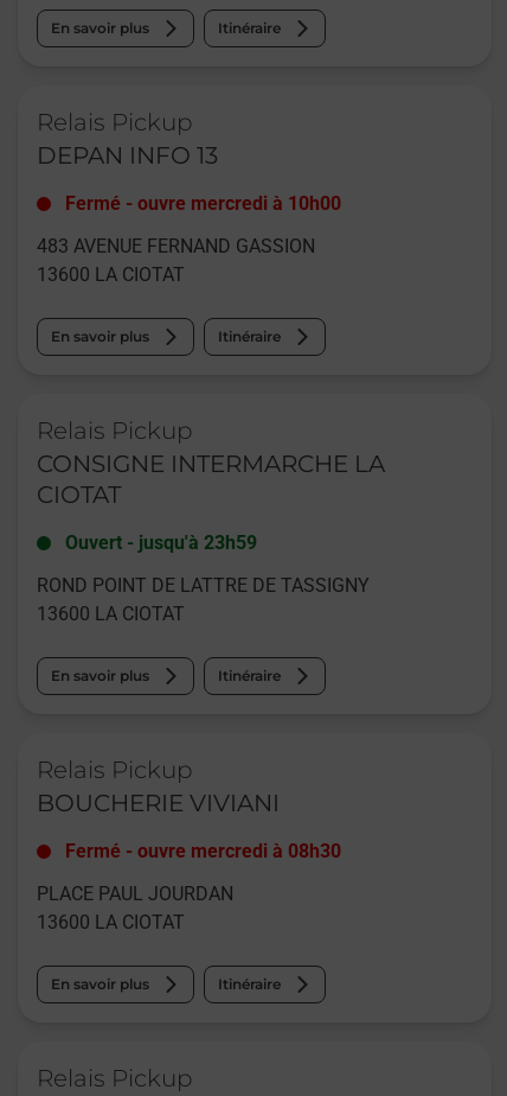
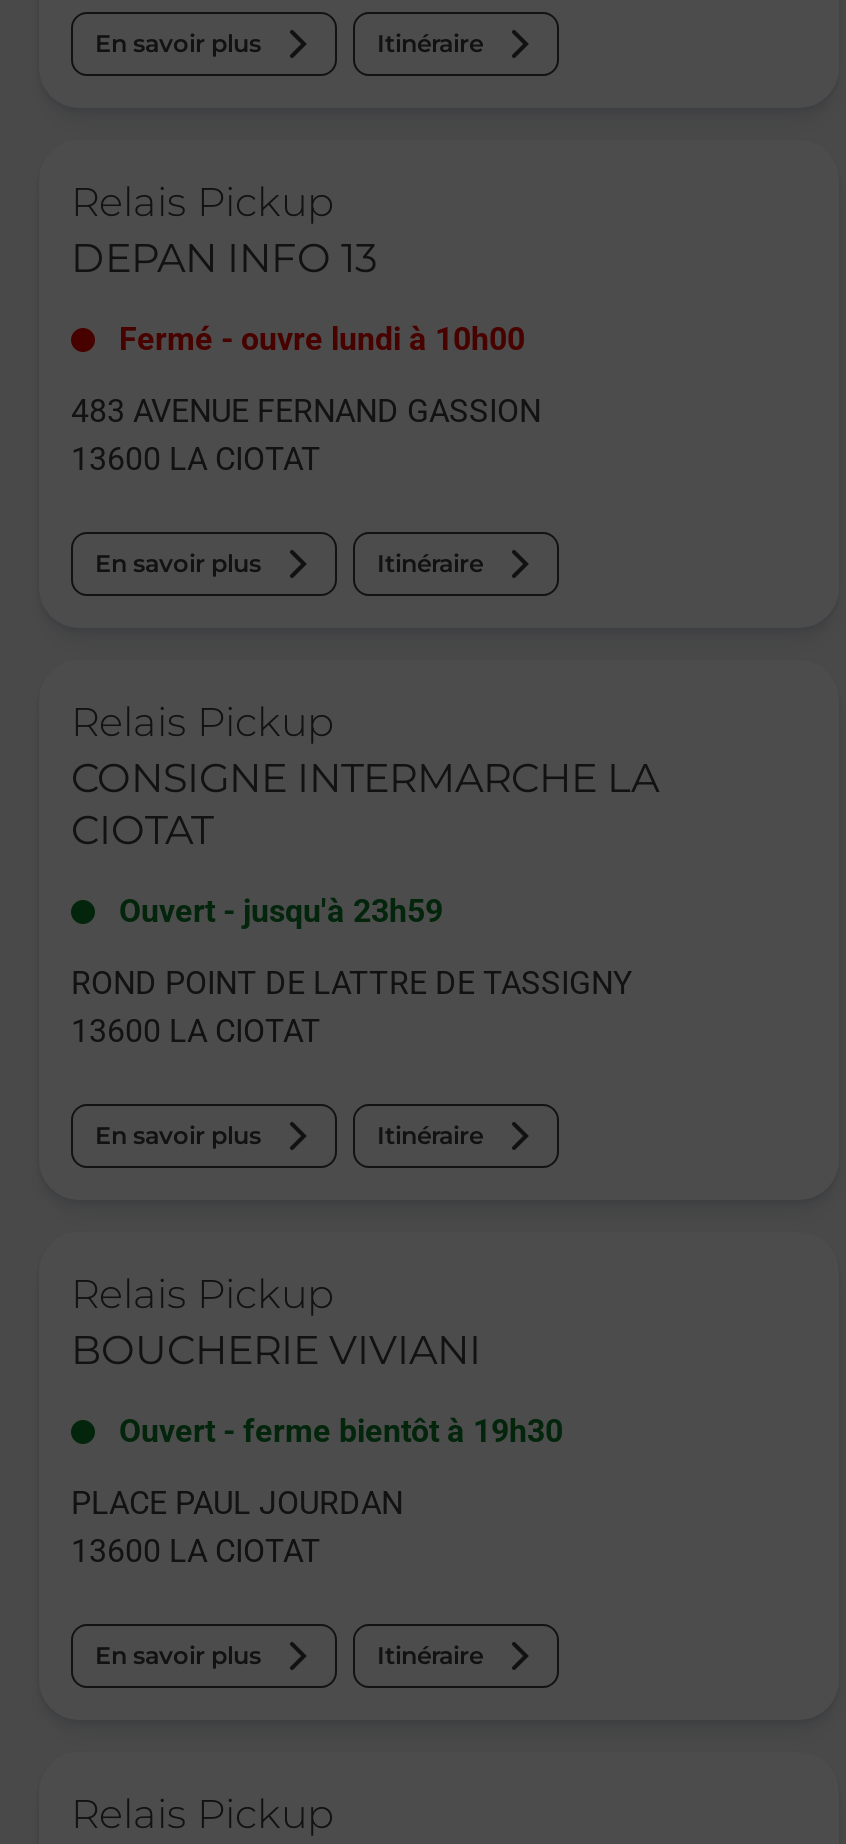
[65,192,341,215] Fermé - ouvre mercredi à 10h00 -> [119,320,525,358] Fermé - ouvre lundi à 10h00
[65,840,341,862] Fermé - ouvre mercredi à 08h30 -> [119,1412,563,1450] Ouvert - ferme bientôt à 19h30

